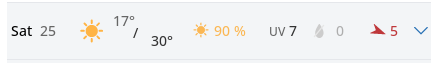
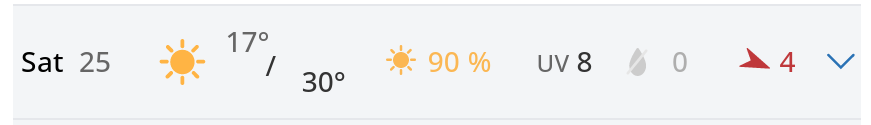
[214,21,297,40] 90 % UV 7 -> [428,42,593,80] 90 % UV 8
[390,21,398,40] 5 -> [779,42,795,80] 4

